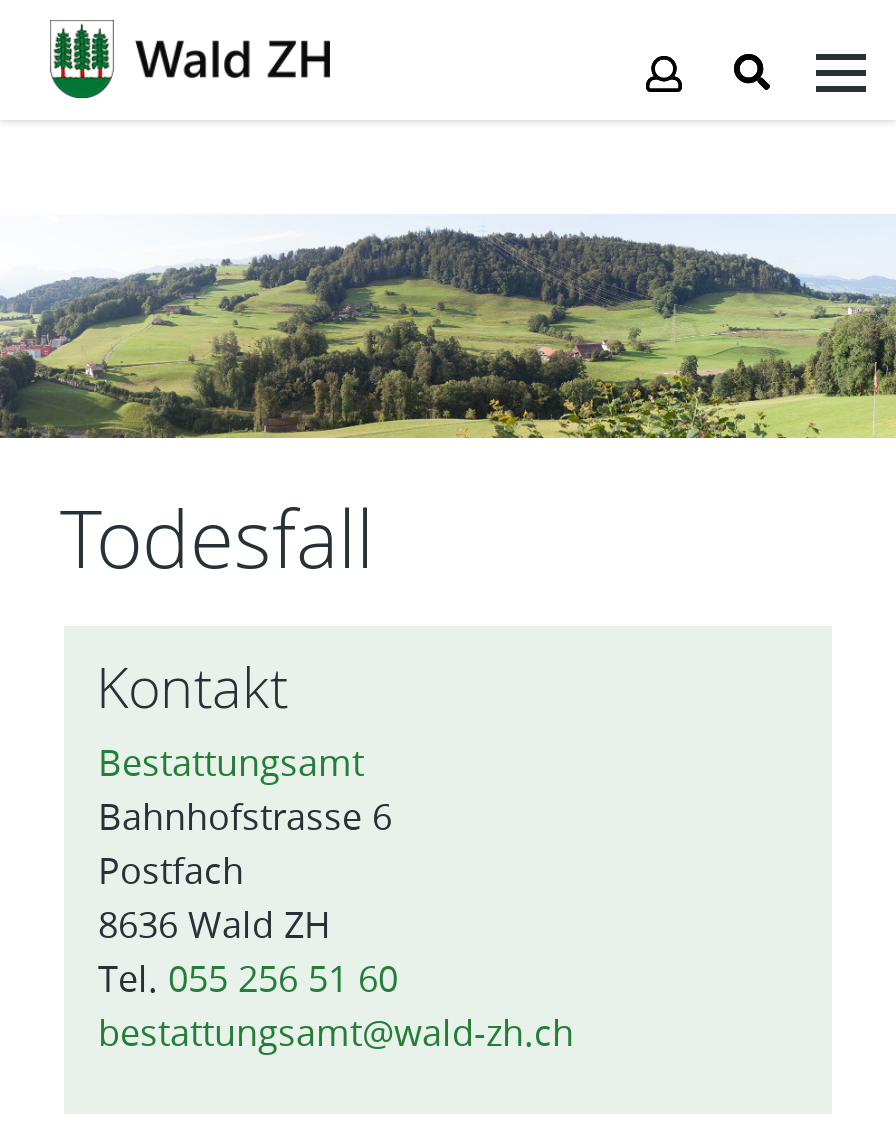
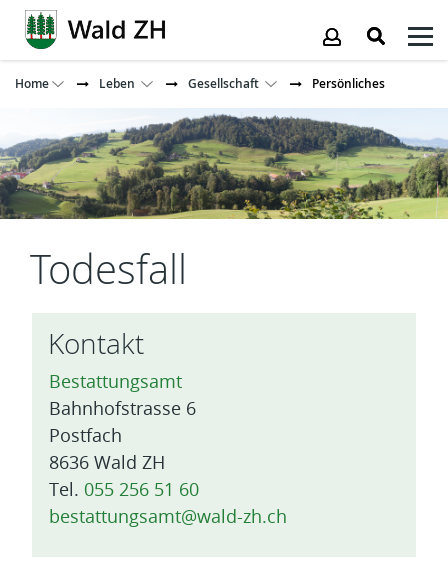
none -> [15,75,385,92] Home | Leben | Gesellschaft | Persönliches

